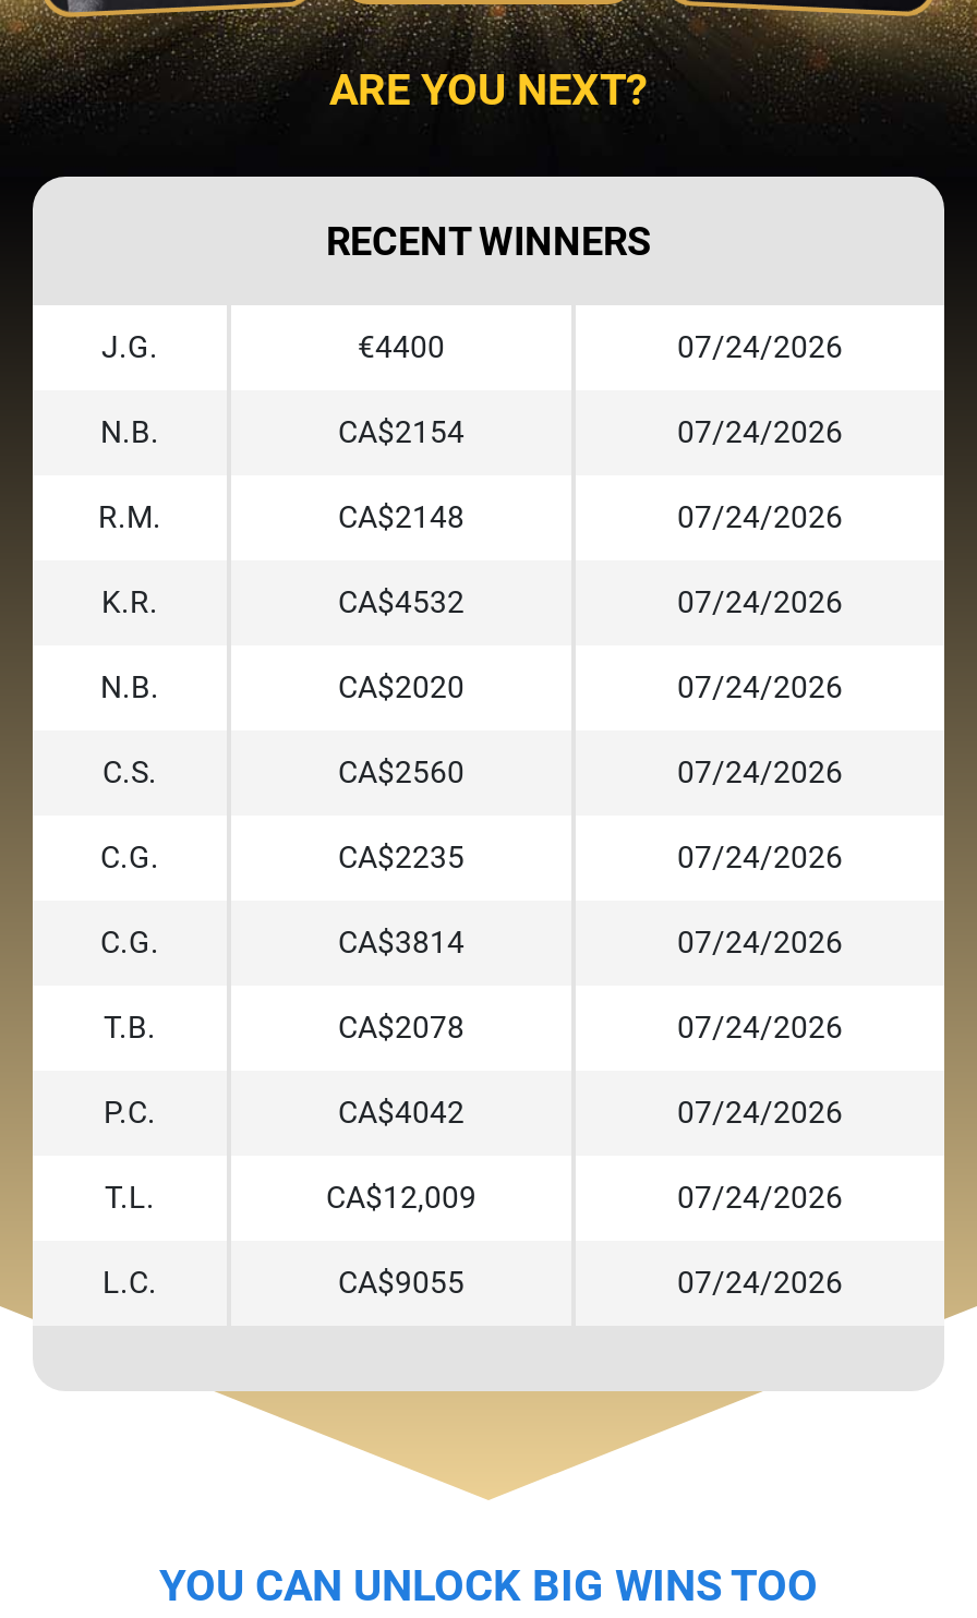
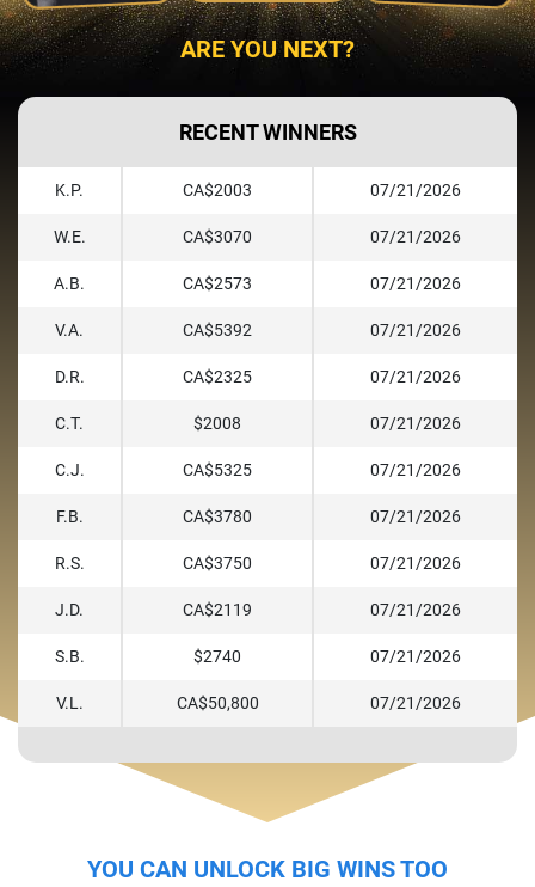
[101,330,843,365] J.G. | €4400 | 07/24/2026 -> [55,181,461,200] K.P. | CA$2003 | 07/21/2026
[100,415,843,450] N.B. | CA$2154 | 07/24/2026 -> [53,227,461,247] W.E. | CA$3070 | 07/21/2026
[98,500,843,535] R.M. | CA$2148 | 07/24/2026 -> [54,274,461,293] A.B. | CA$2573 | 07/21/2026
[101,585,843,620] K.R. | CA$4532 | 07/24/2026 -> [55,321,461,340] V.A. | CA$5392 | 07/21/2026
[100,670,843,705] N.B. | CA$2020 | 07/24/2026 -> [54,367,461,386] D.R. | CA$2325 | 07/21/2026
[102,755,843,790] C.S. | CA$2560 | 07/24/2026 -> [55,414,461,433] C.T. | $2008 | 07/21/2026
[100,840,843,875] C.G. | CA$2235 | 07/24/2026 -> [54,461,461,480] C.J. | CA$5325 | 07/21/2026
[100,925,843,960] C.G. | CA$3814 | 07/24/2026 -> [56,507,461,526] F.B. | CA$3780 | 07/21/2026
[104,1010,843,1045] T.B. | CA$2078 | 07/24/2026 -> [54,554,461,573] R.S. | CA$3750 | 07/21/2026
[104,1095,843,1130] P.C. | CA$4042 | 07/24/2026 -> [55,600,461,620] J.D. | CA$2119 | 07/21/2026
[105,1180,843,1215] T.L. | CA$12,009 | 07/24/2026 -> [54,647,461,666] S.B. | $2740 | 07/21/2026
[102,1265,843,1300] L.C. | CA$9055 | 07/24/2026 -> [56,694,461,713] V.L. | CA$50,800 | 07/21/2026

